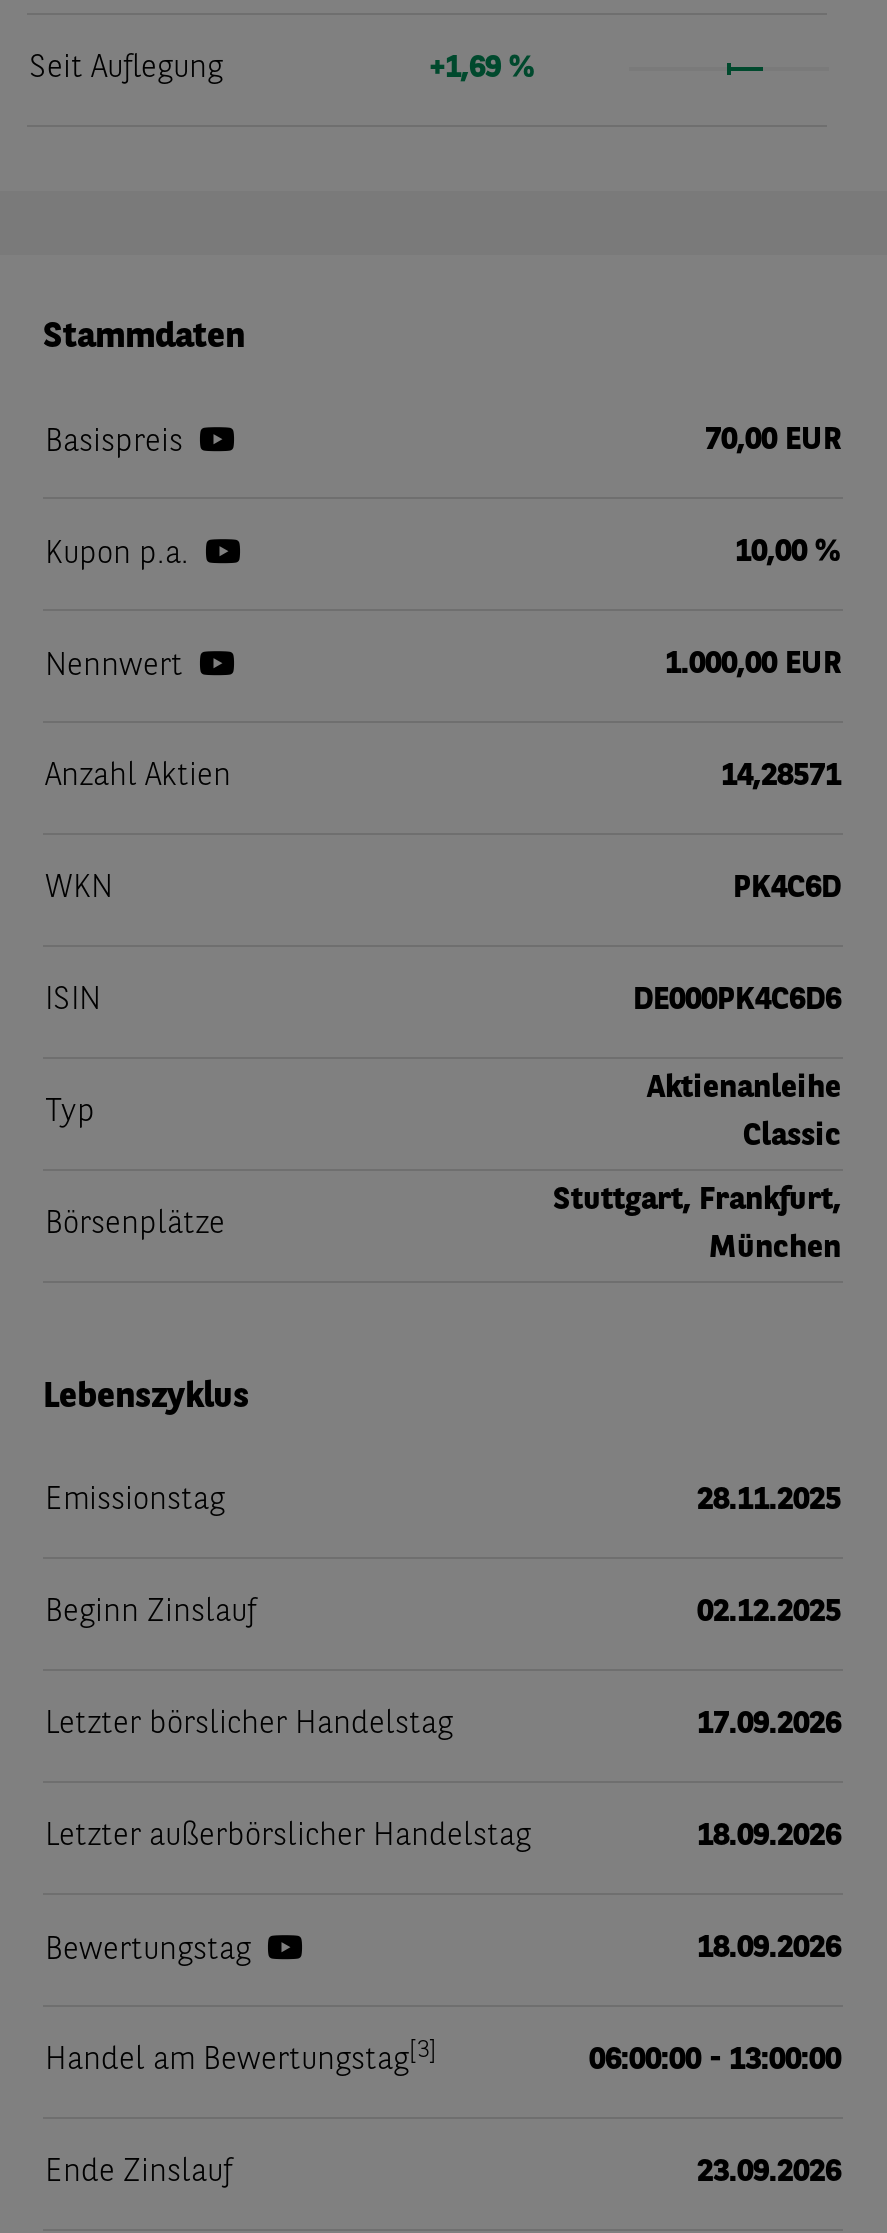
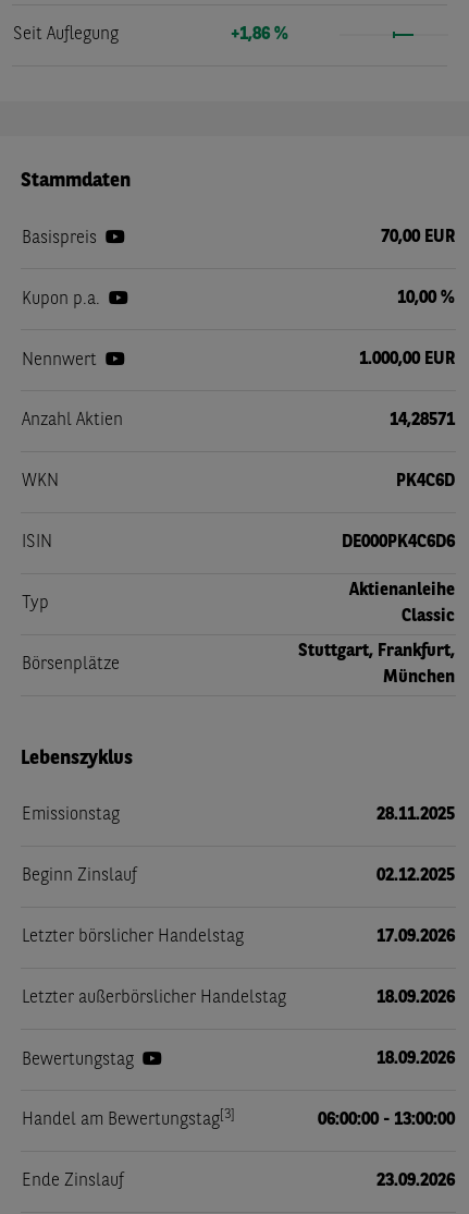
[429,52,535,84] +1,69 % -> [231,26,288,43] +1,86 %

